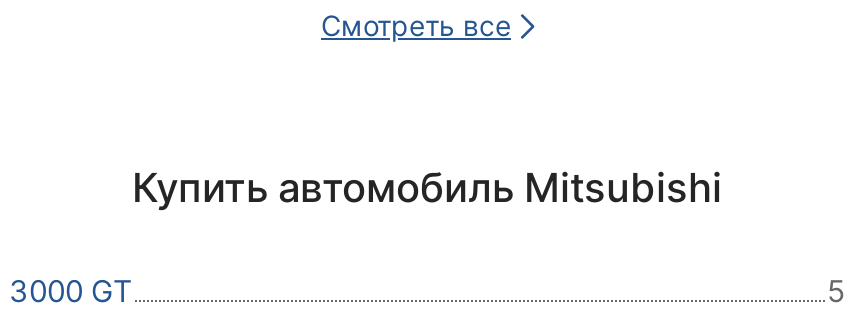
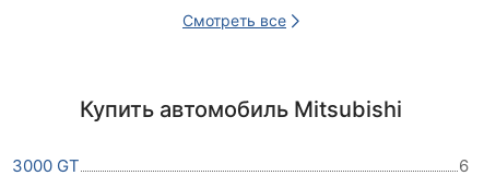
[827,272,845,310] 5 -> [459,156,469,176] 6

